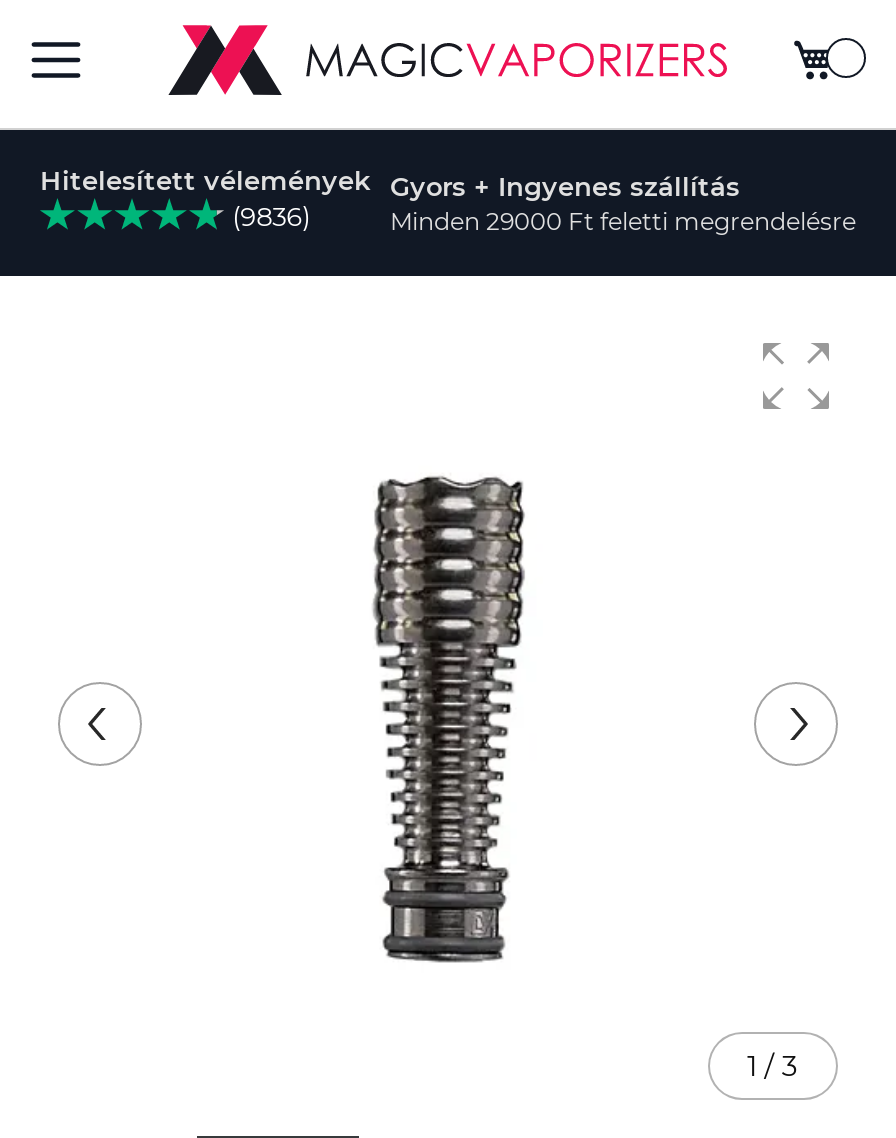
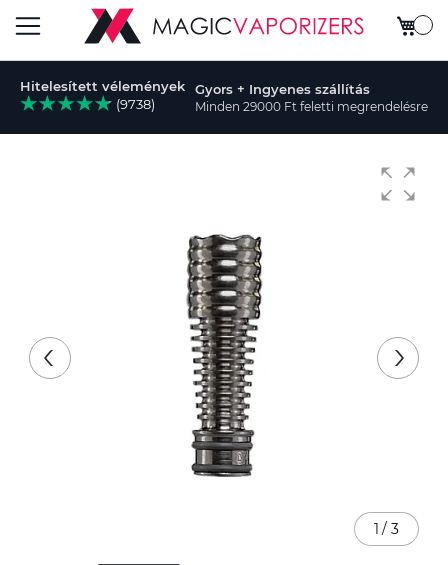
[232,200,310,232] (9836) -> [116,96,155,112] (9738)

